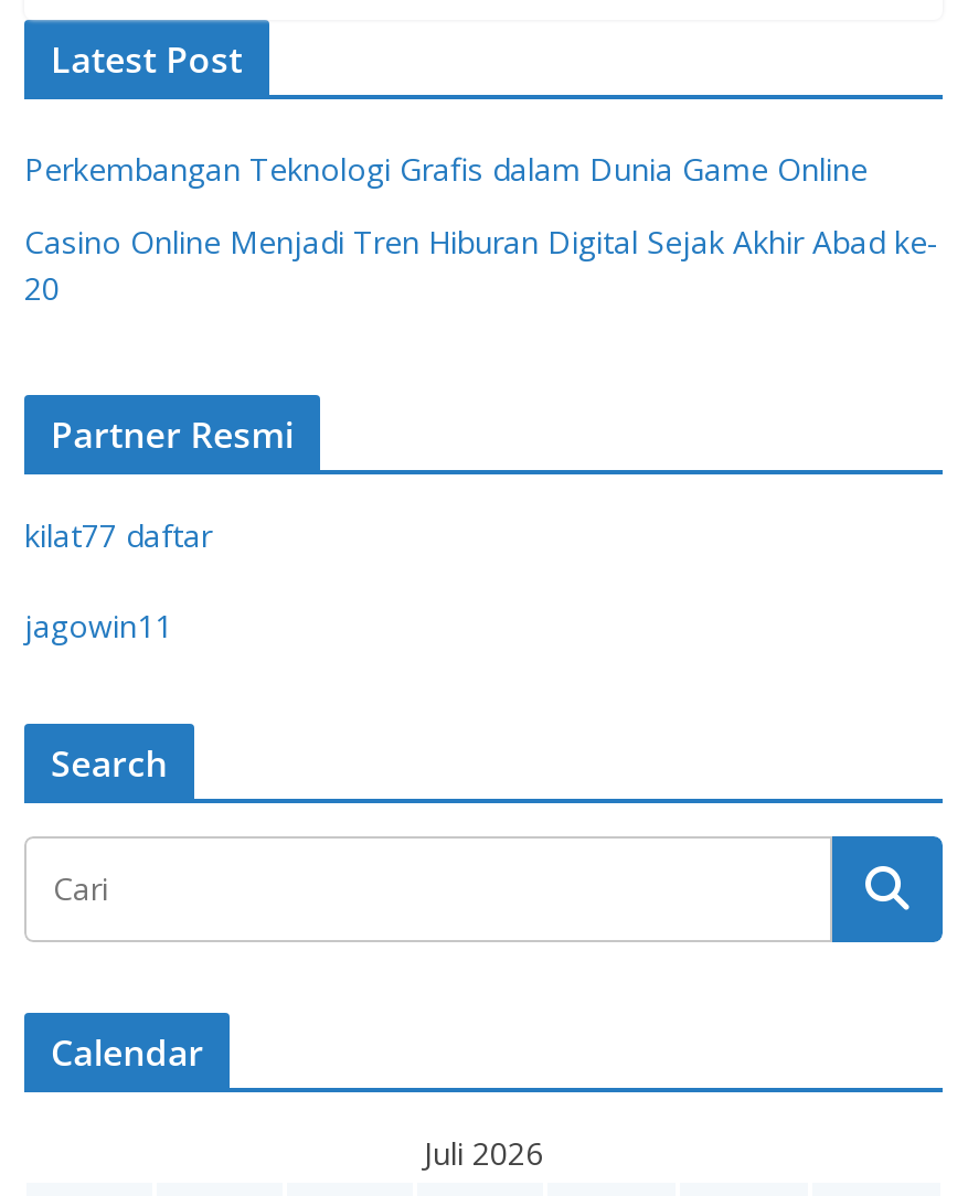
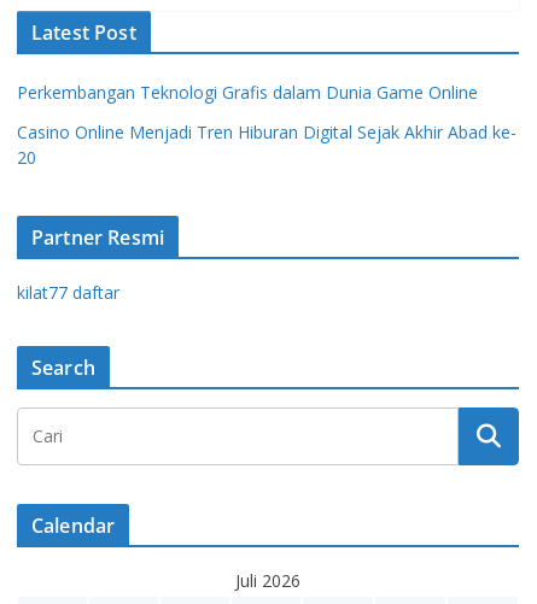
[24,605,172,647] jagowin11 -> none

